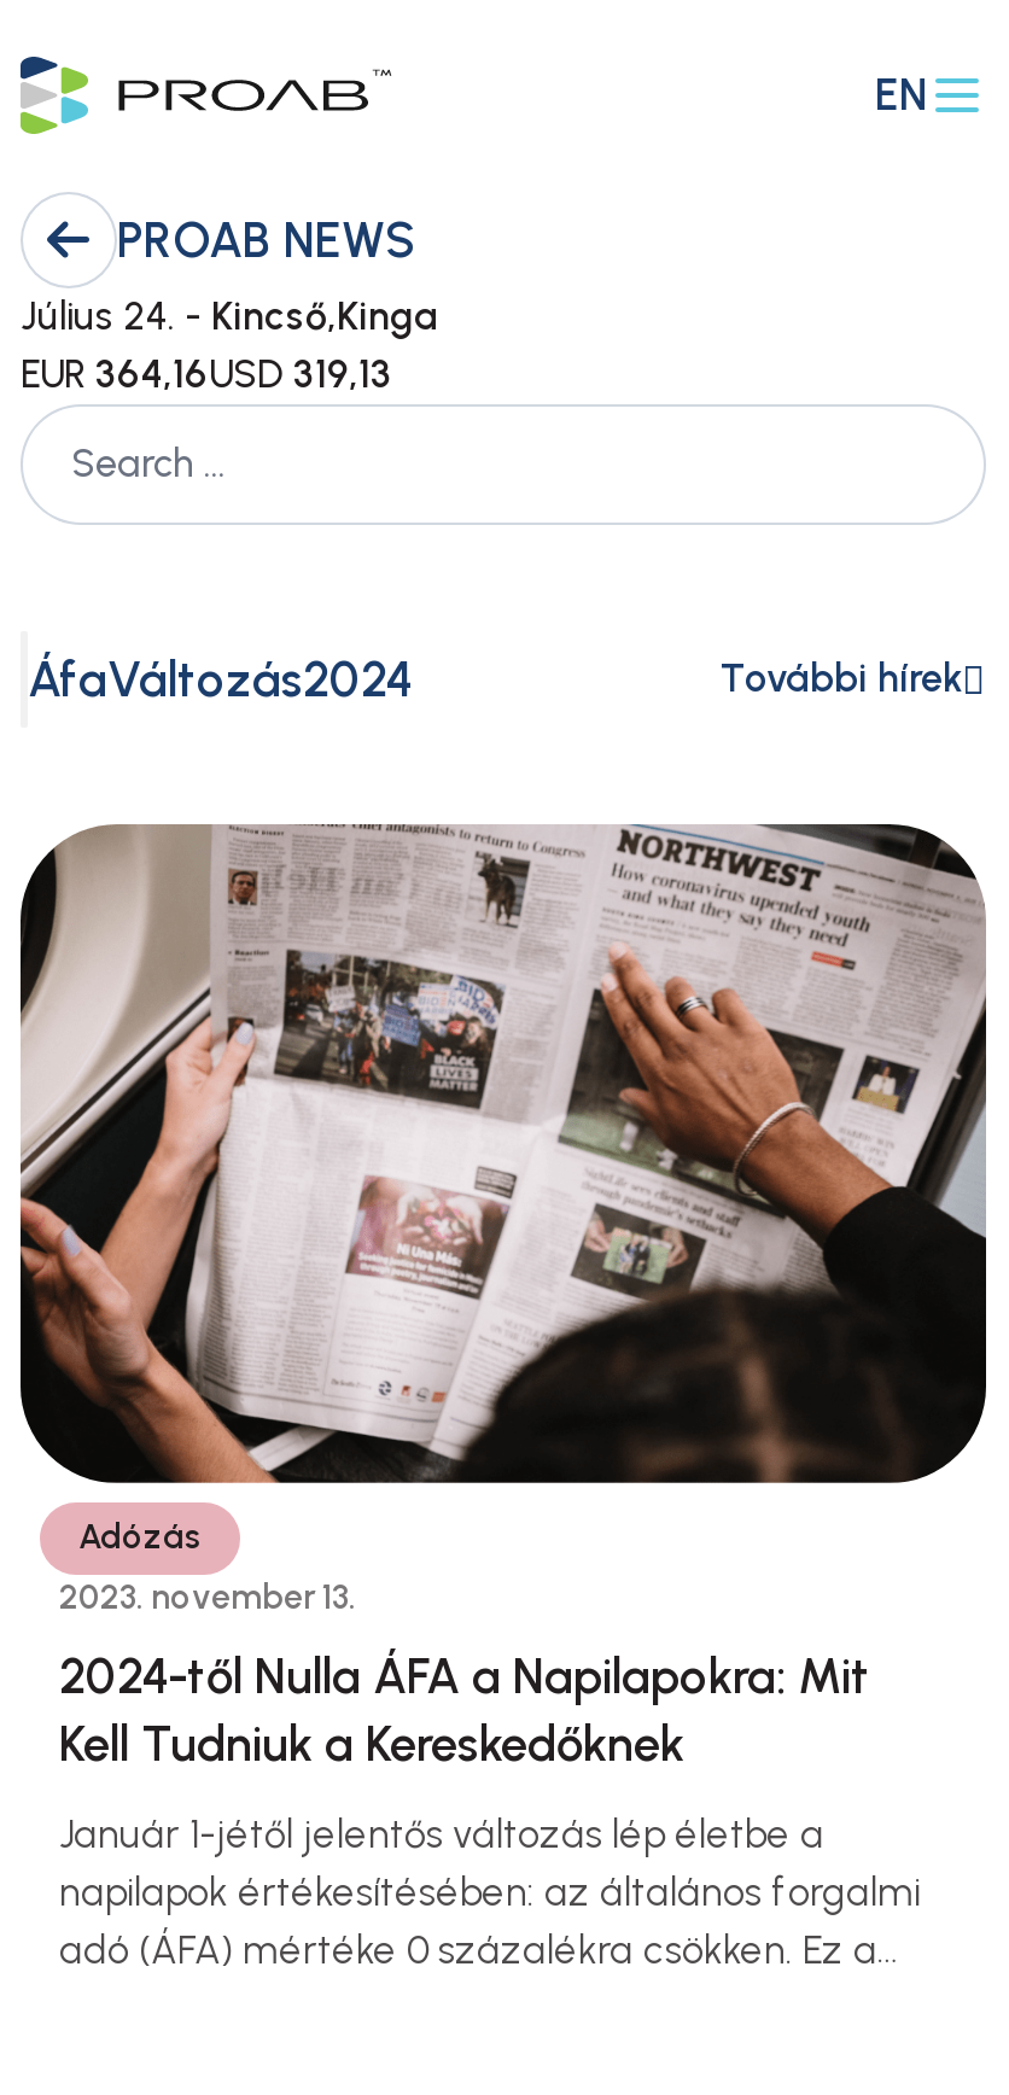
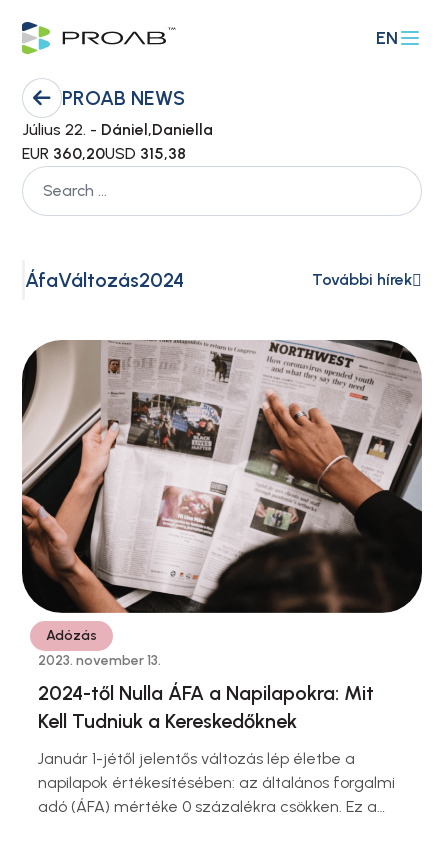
[21,293,438,339] Július 24. - Kincső,Kinga -> [22,120,213,139] Július 22. - Dániel,Daniella
[21,351,392,397] EUR 364,16USD 319,13 -> [22,144,186,163] EUR 360,20USD 315,38

